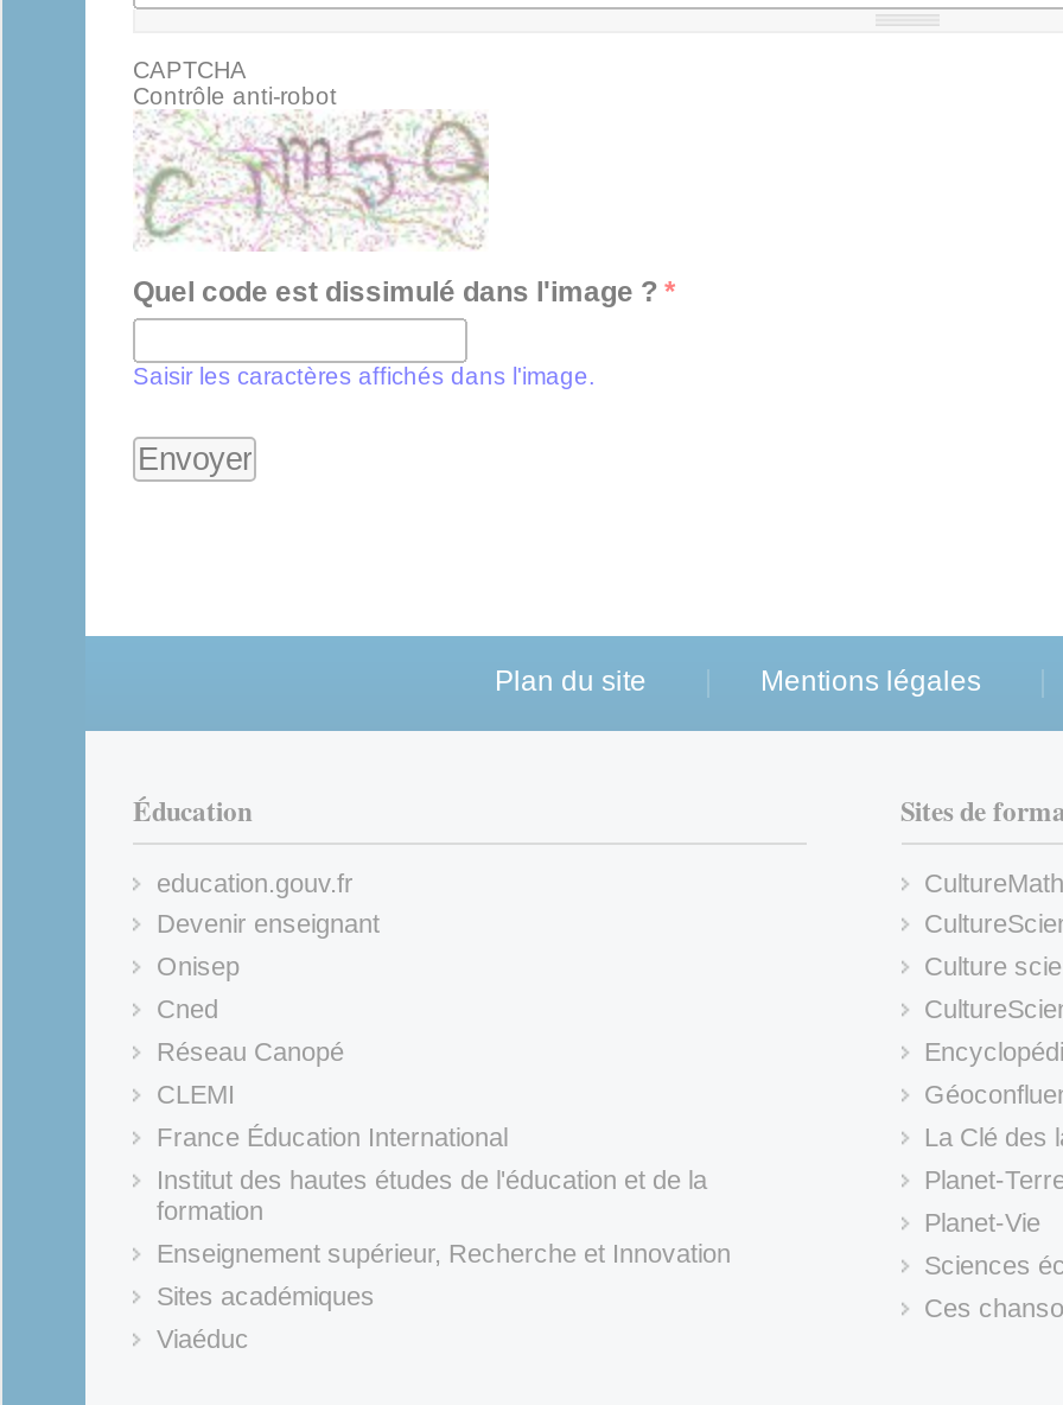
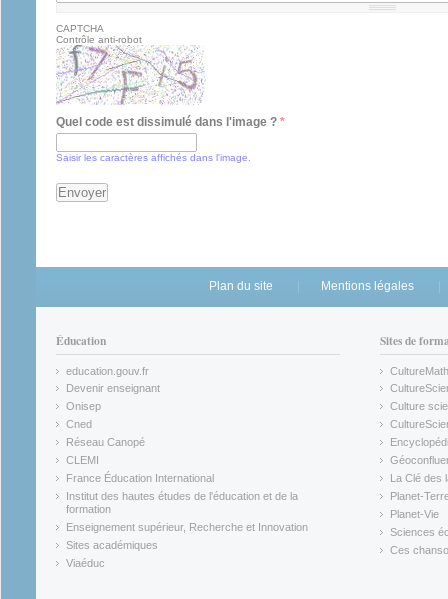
[135,109,491,252] [image] -> [56,48,206,105] [image]

